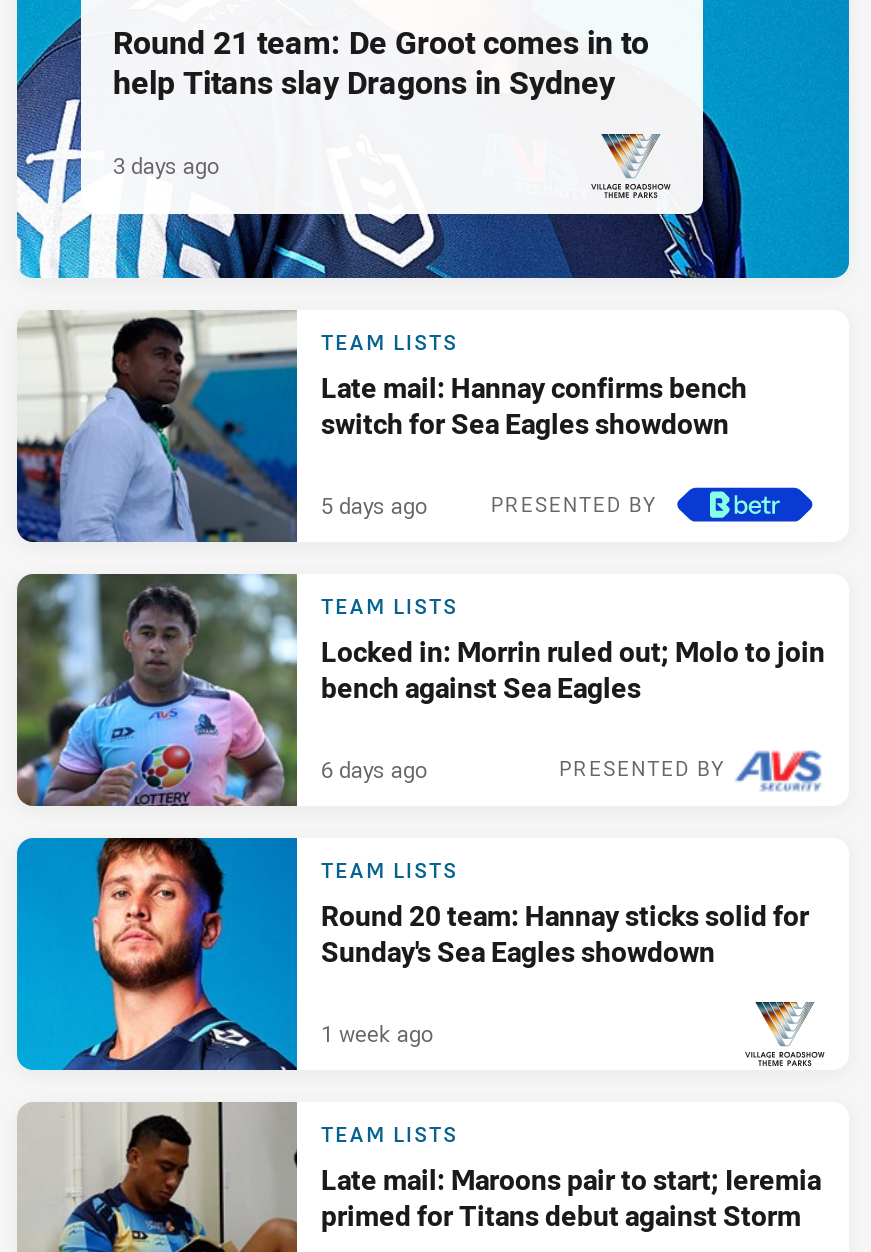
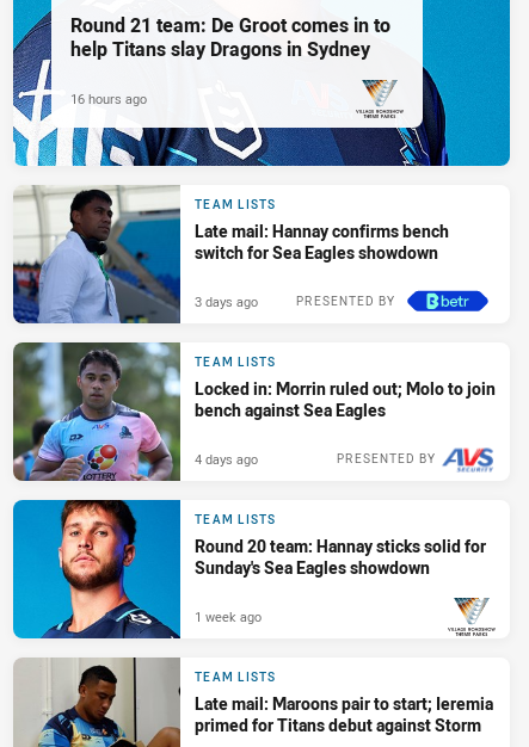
[113,150,219,180] 3 days ago -> [70,89,147,107] 16 hours ago
[321,490,427,520] 5 days ago -> [195,292,258,310] 3 days ago
[321,754,427,784] 6 days ago -> [195,450,258,468] 4 days ago

